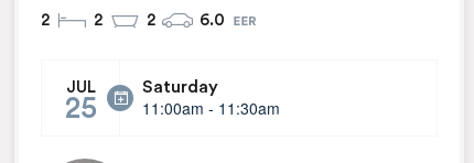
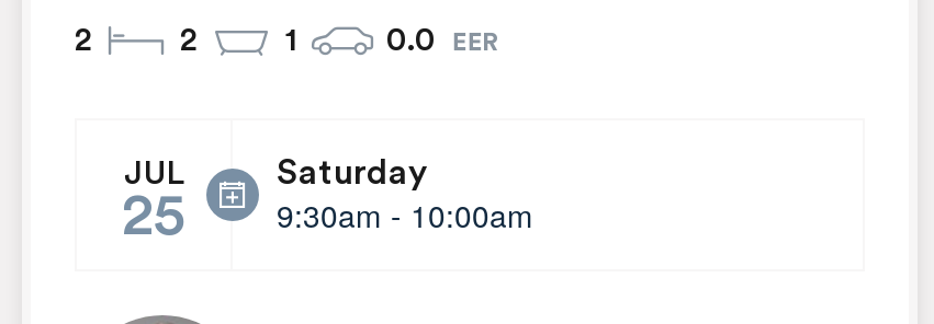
[147,13,155,29] 2 -> [285,25,299,58] 1
[200,13,225,29] 6.0 -> [386,25,437,58] 0.0
[142,97,280,119] 11:00am - 11:30am -> [277,194,533,237] 9:30am - 10:00am

